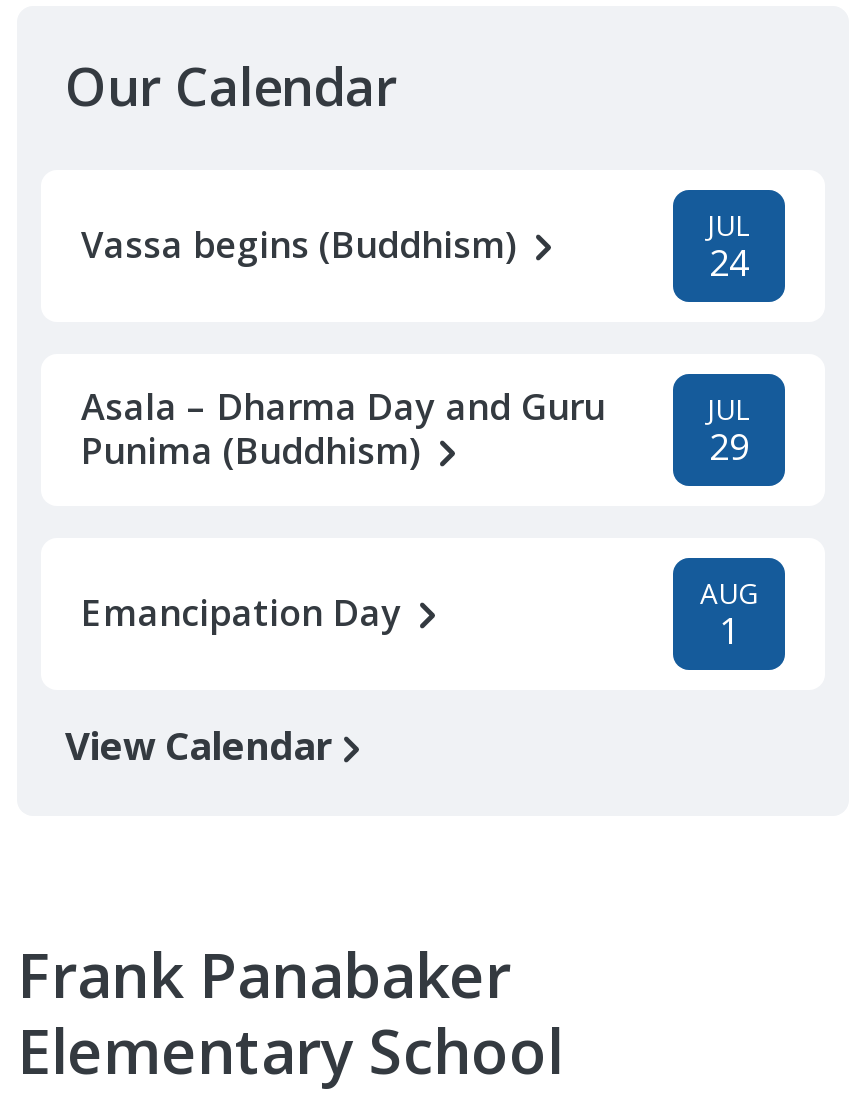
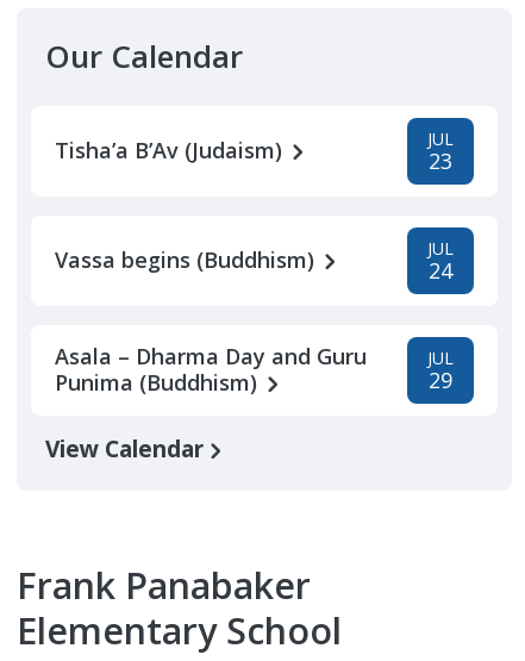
none -> [55,127,454,175] Tisha’a B’Av (Judaism) | JUL | 23
moved [81,206,751,474] -> [55,237,454,397]: Vassa begins (Buddhism) | JUL | 24 | Asala – Dharma Day and Guru | Punima (Buddhism) | JUL | 29
[81,574,758,654] Emancipation Day | AUG | 1 -> none

